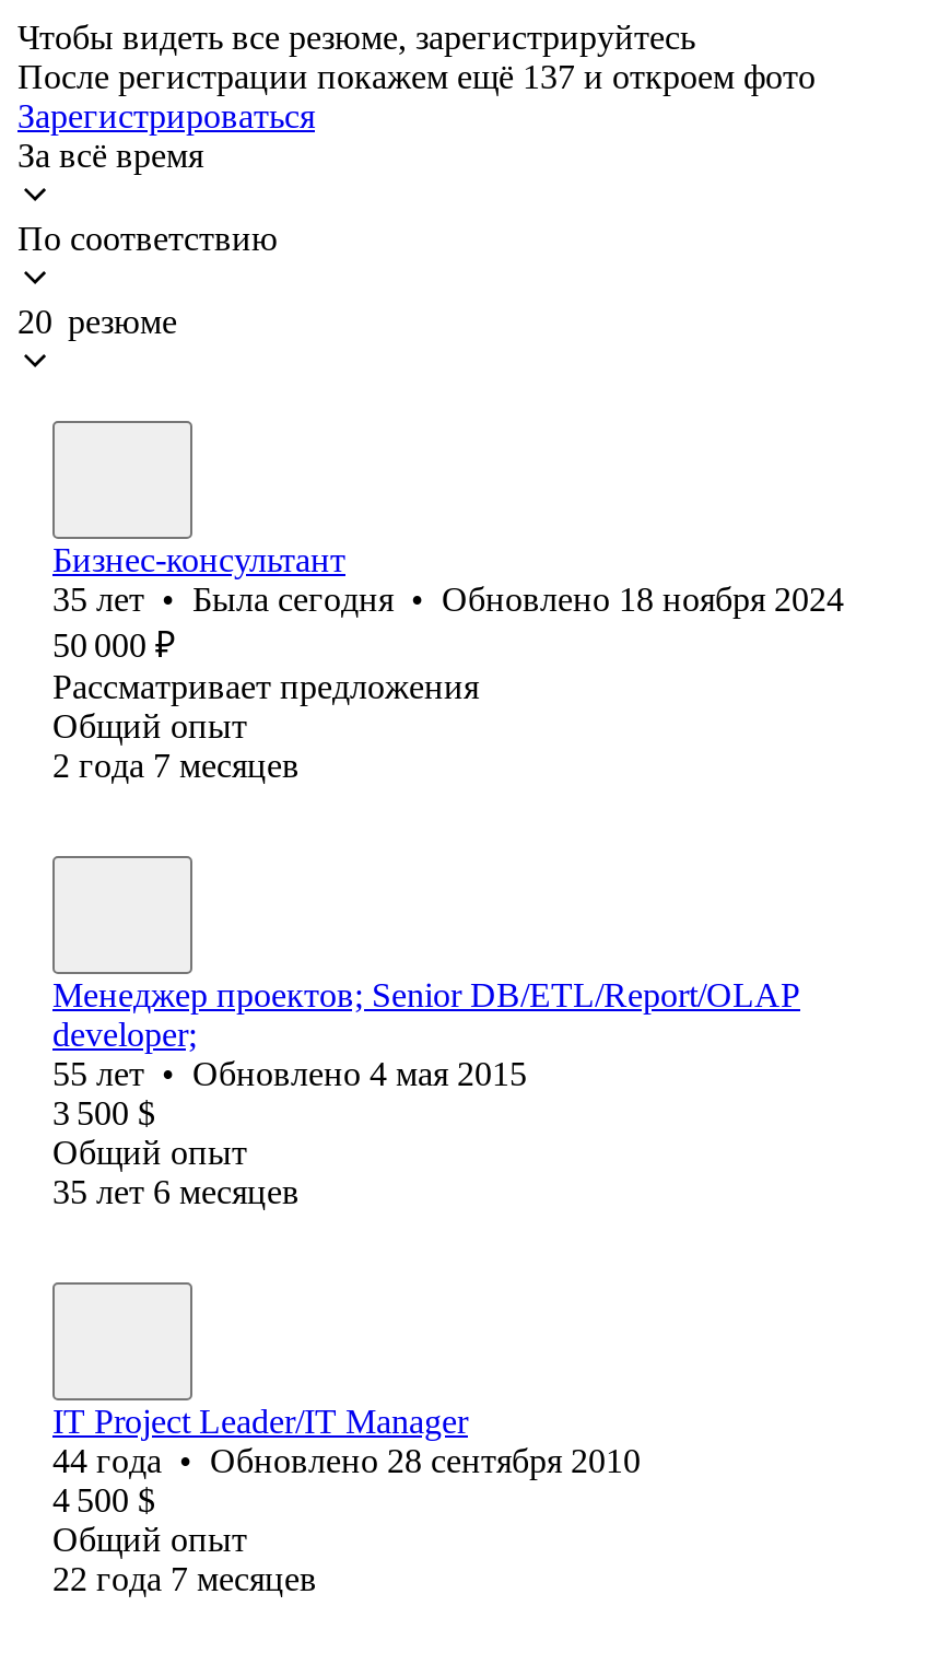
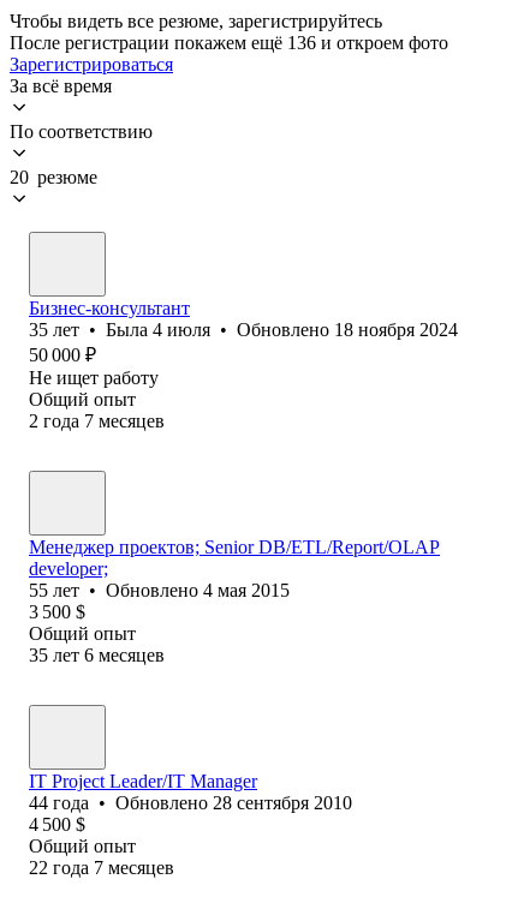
[17,58,816,95] После регистрации покажем ещё 137 и откроем фото -> [10,32,448,53] После регистрации покажем ещё 136 и откроем фото
[52,580,844,617] 35 лет • Была сегодня • Обновлено 18 ноября 2024 -> [29,319,458,340] 35 лет • Была 4 июля • Обновлено 18 ноября 2024
[52,668,479,705] Рассматривает предложения -> [29,367,159,388] Не ищет работу

